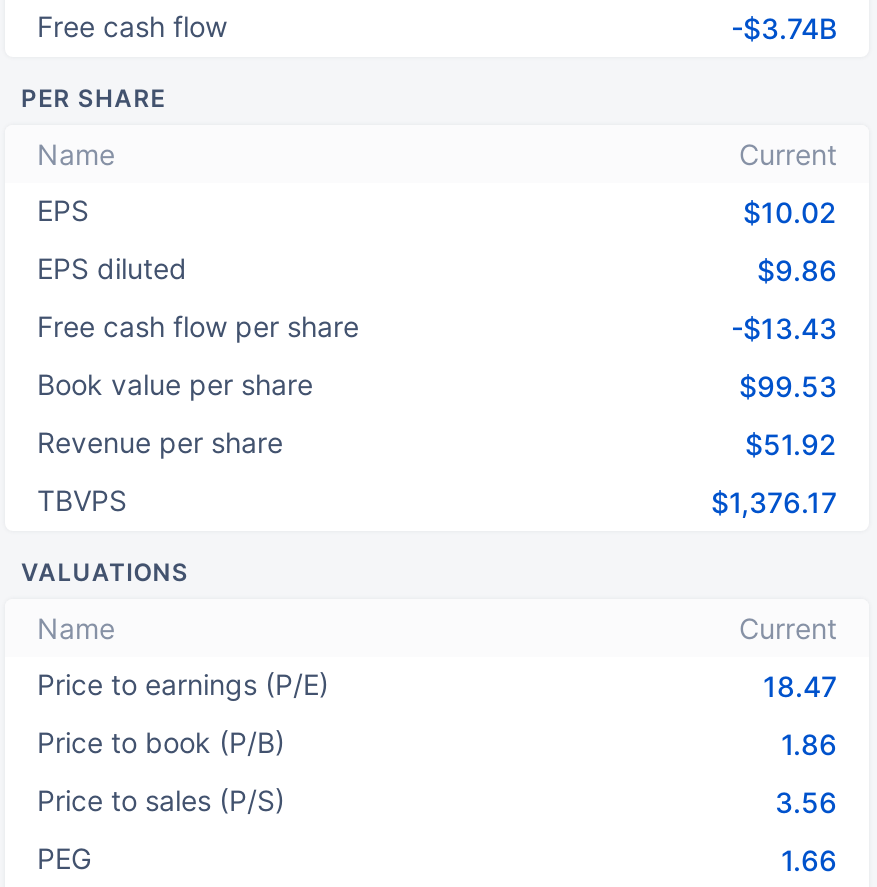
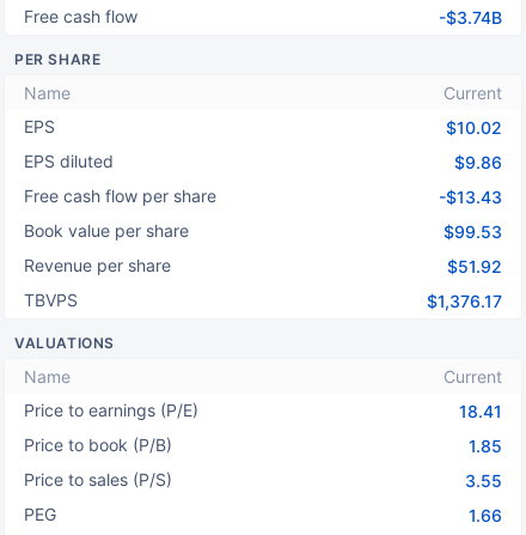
[763,668,837,702] 18.47 -> [459,400,502,421] 18.41
[781,726,837,760] 1.86 -> [469,435,502,456] 1.85
[775,784,837,818] 3.56 -> [465,470,502,490] 3.55

